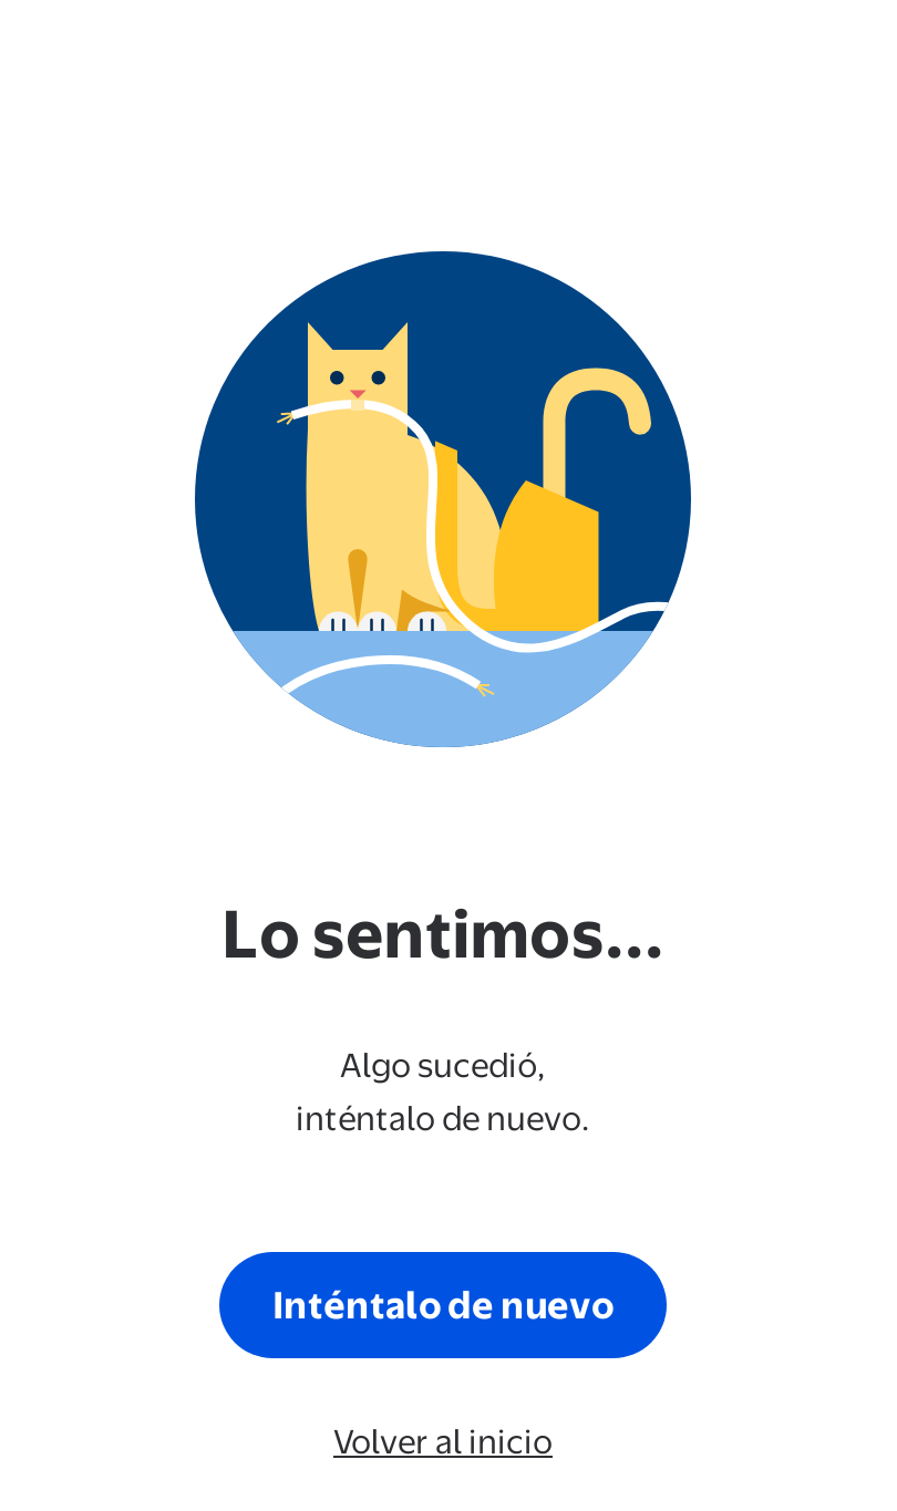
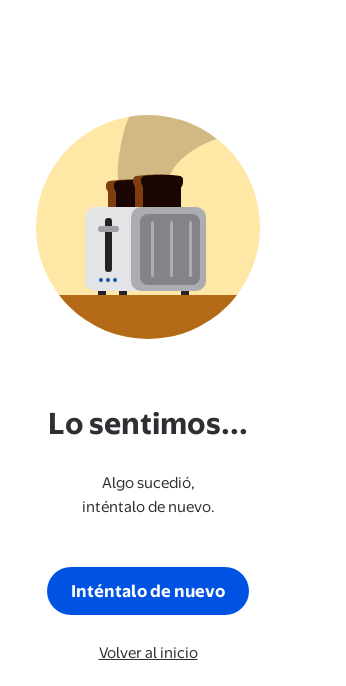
[193,249,693,749] [image] -> [36,115,260,340] [image]

